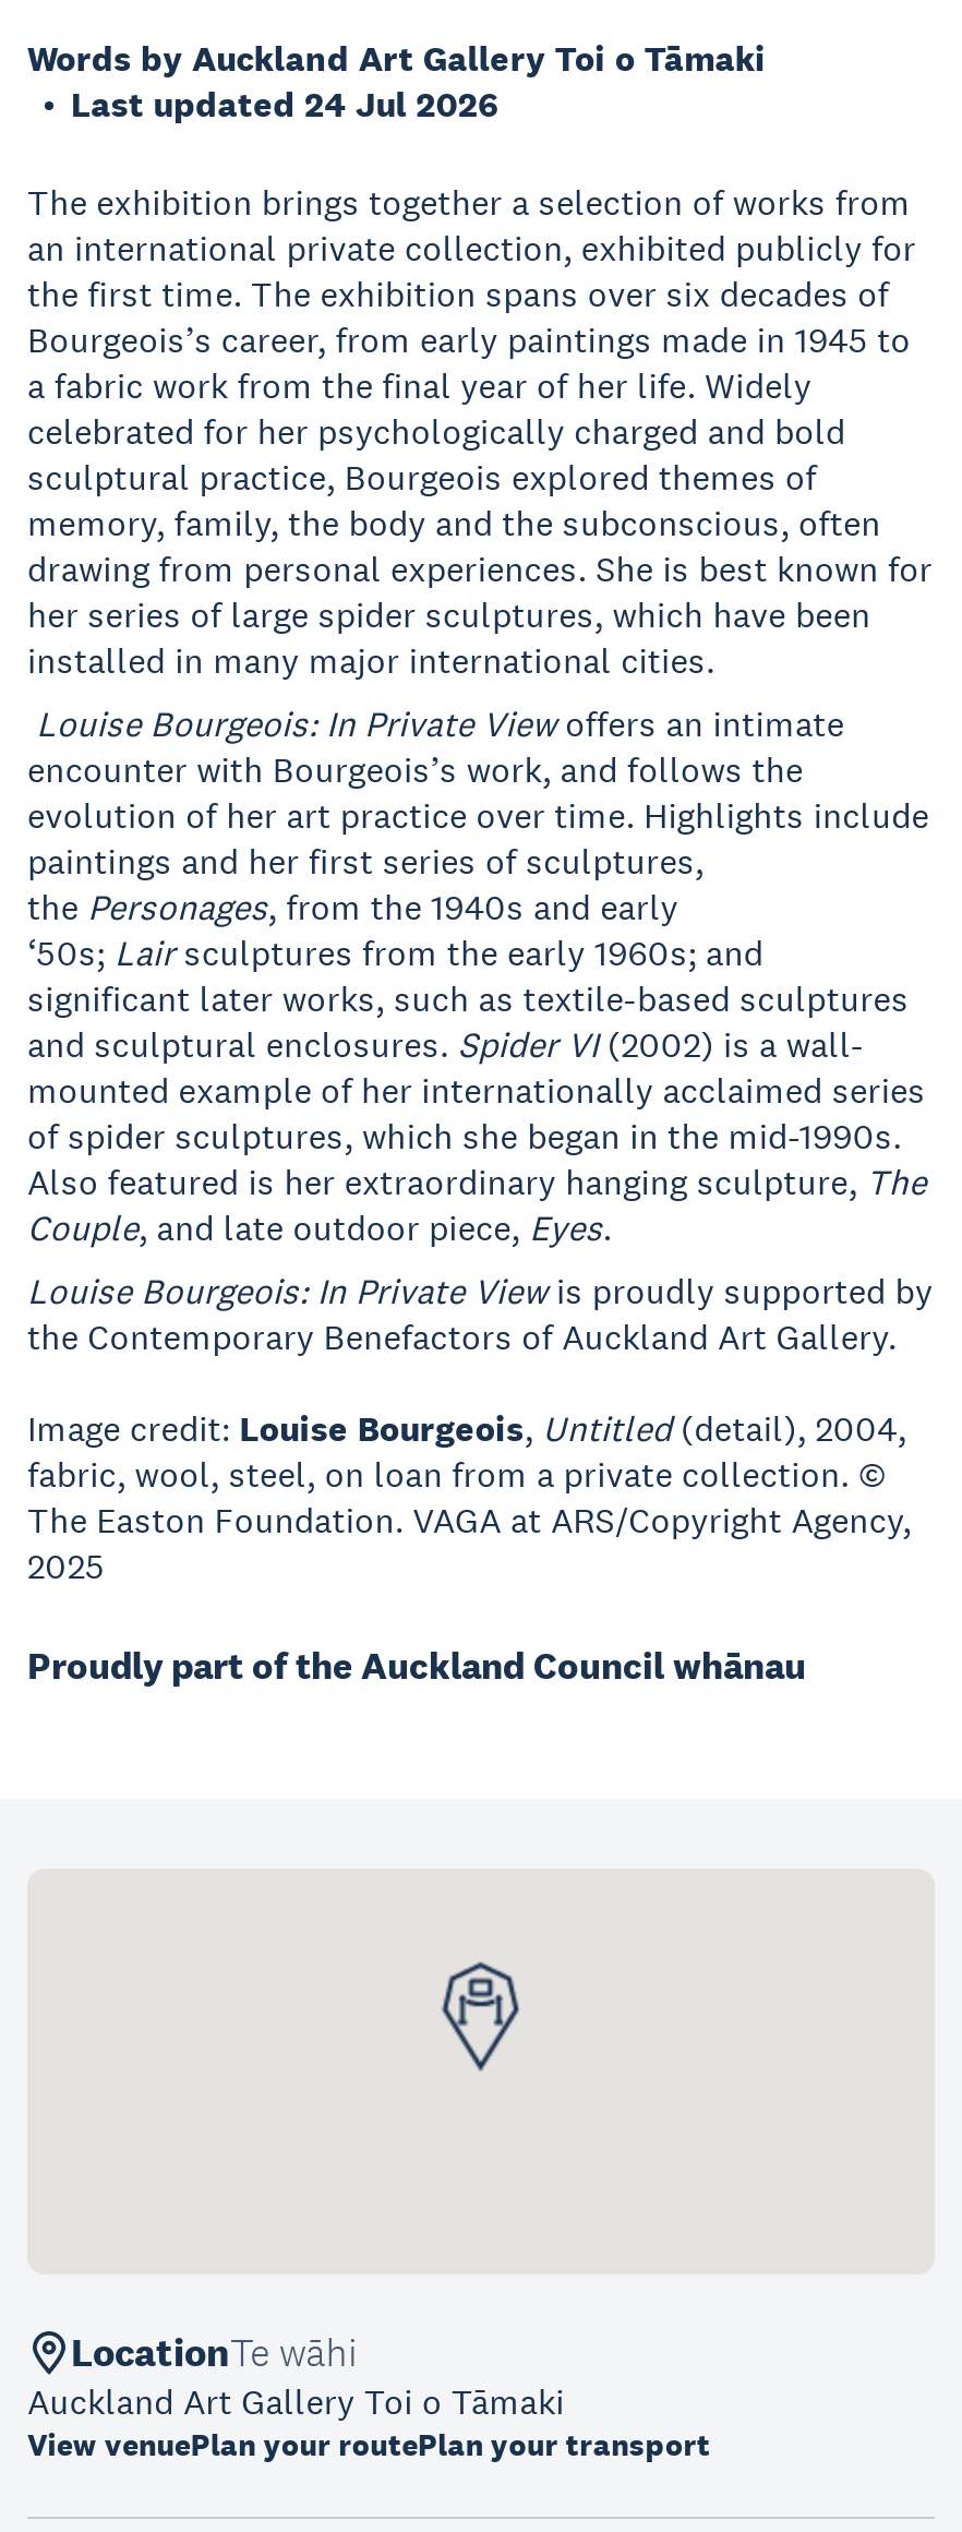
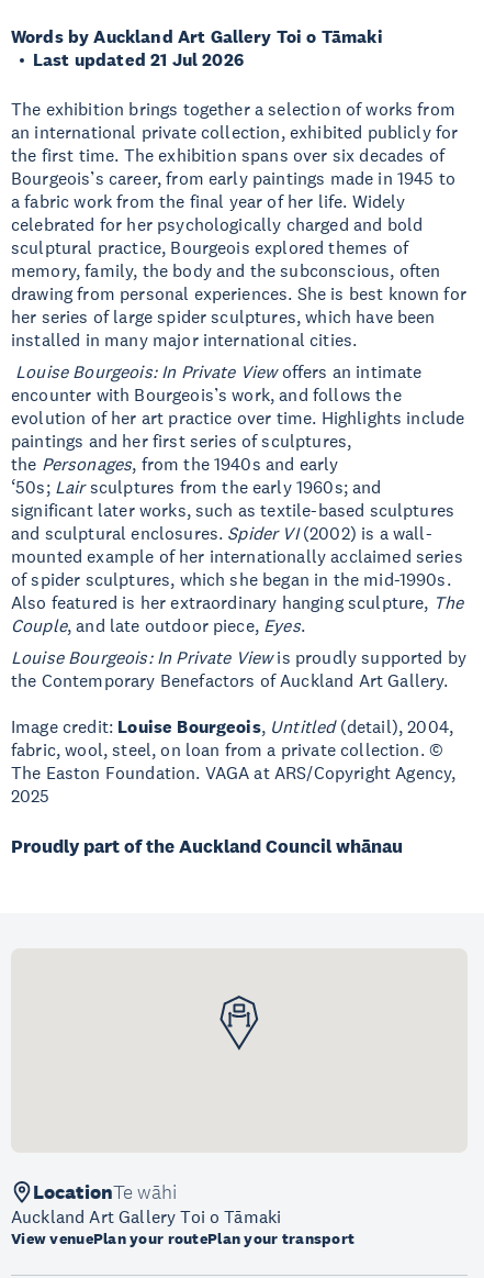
[71,82,498,128] Last updated 24 Jul 2026 -> [33,48,243,71] Last updated 21 Jul 2026

